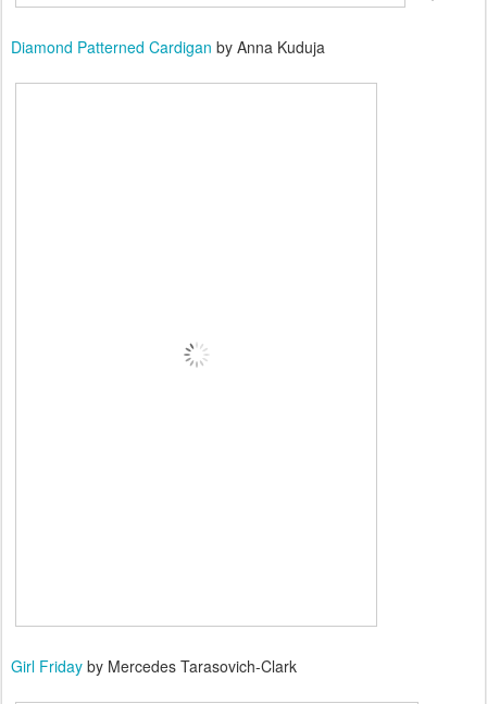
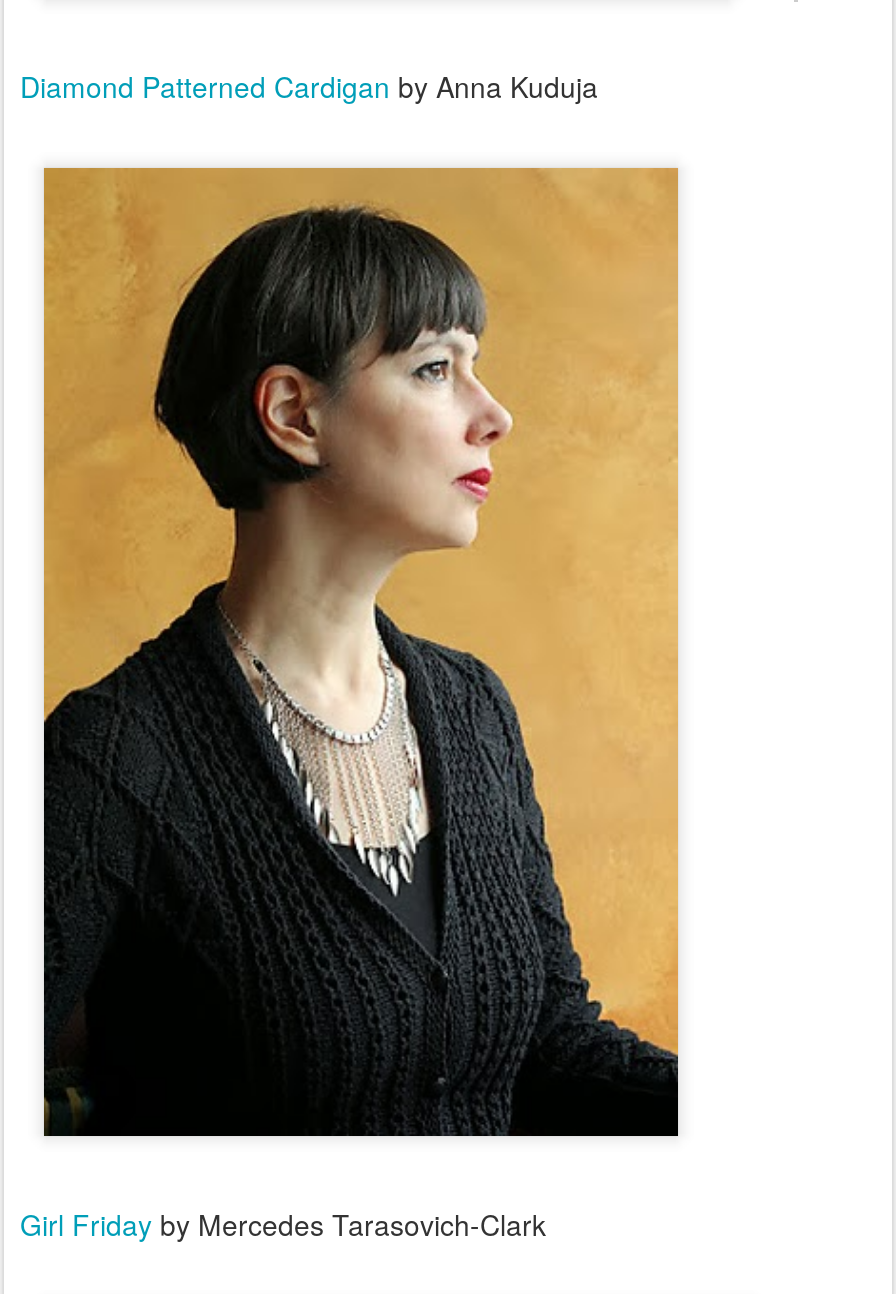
none -> [42,166,680,1138] [image]

